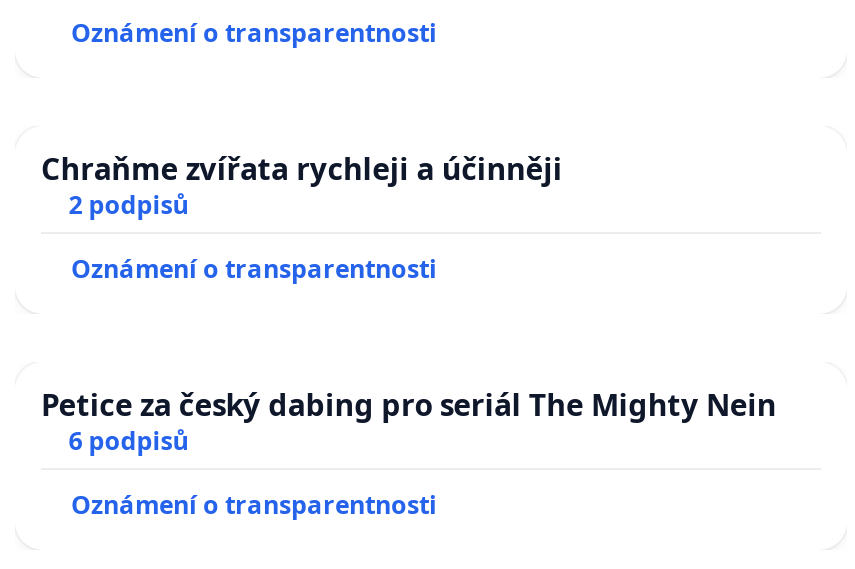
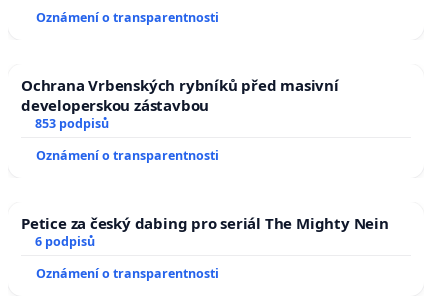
[41,148,562,222] Chraňme zvířata rychleji a účinněji | 2 podpisů -> [21,75,339,132] Ochrana Vrbenských rybníků před masivní | developerskou zástavbou | 853 podpisů

